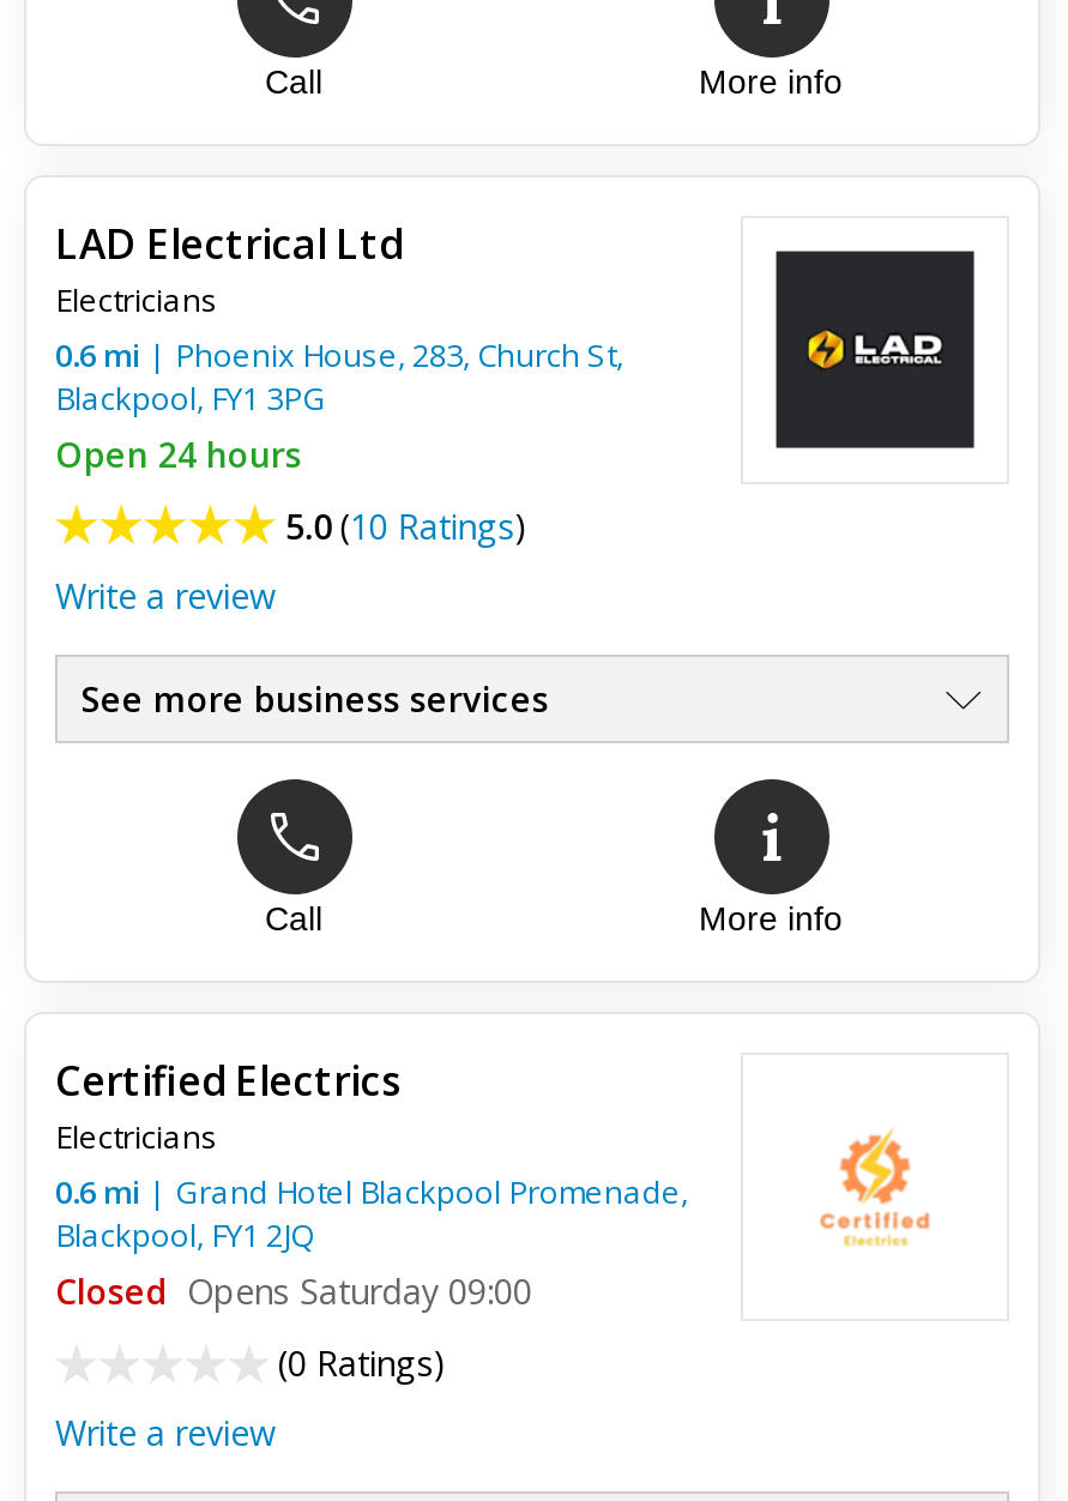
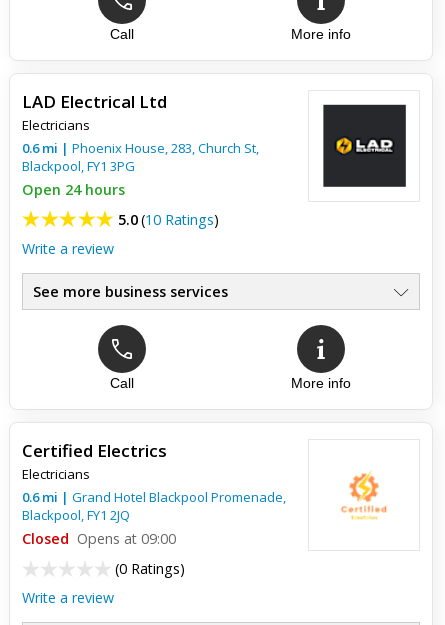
[55,1268,532,1314] Closed Opens Saturday 09:00 -> [22,529,176,548] Closed Opens at 09:00

